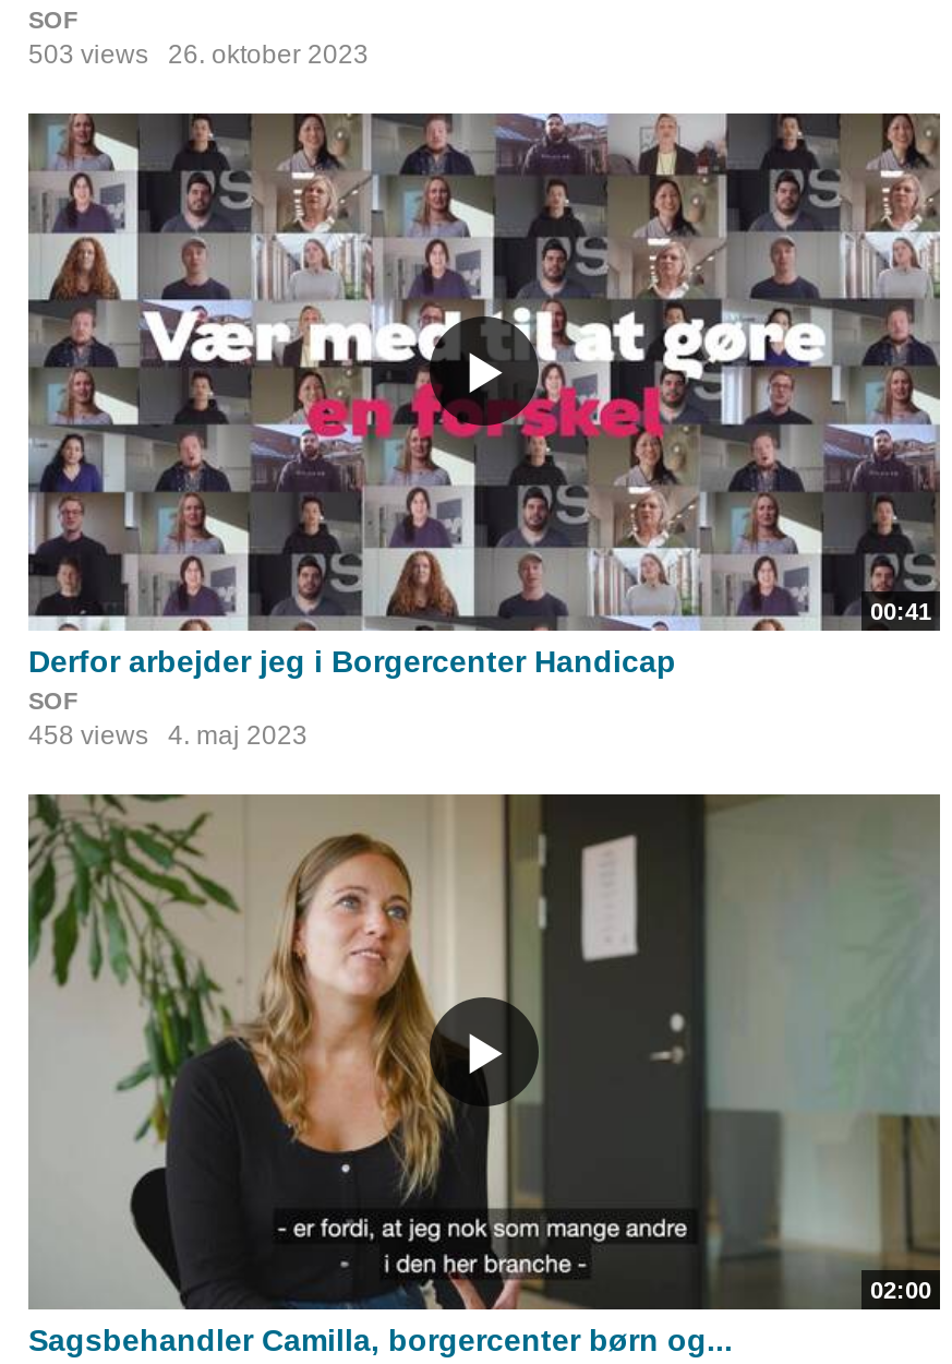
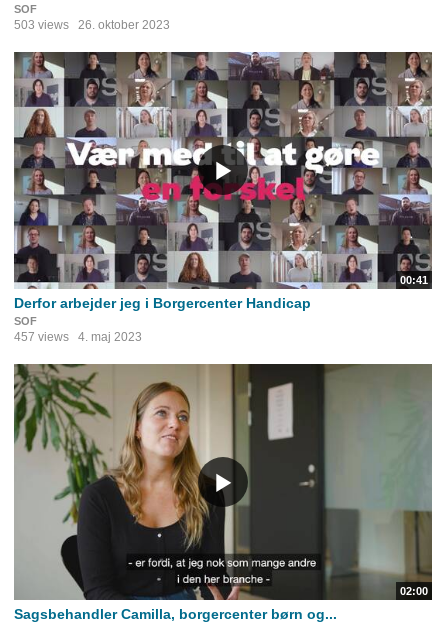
[28,719,308,750] 458 views 4. maj 2023 -> [14,330,142,344] 457 views 4. maj 2023

